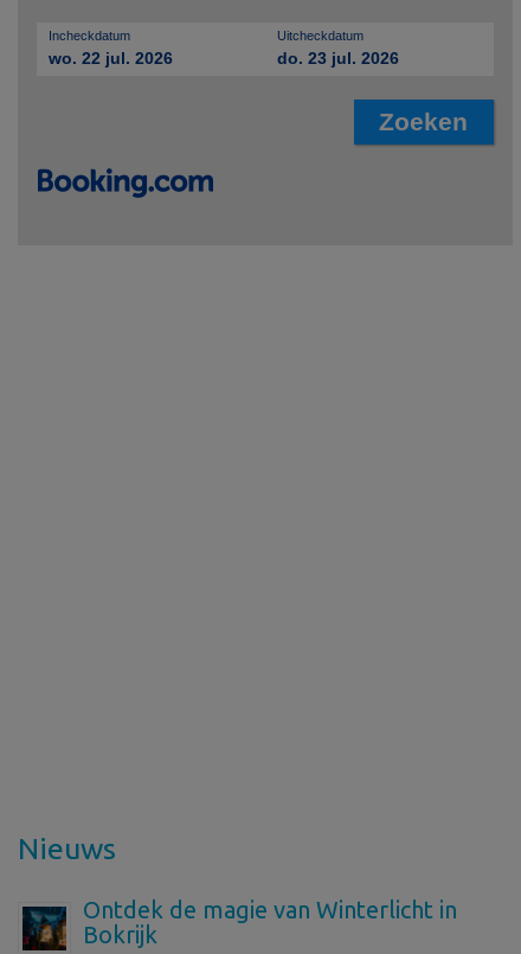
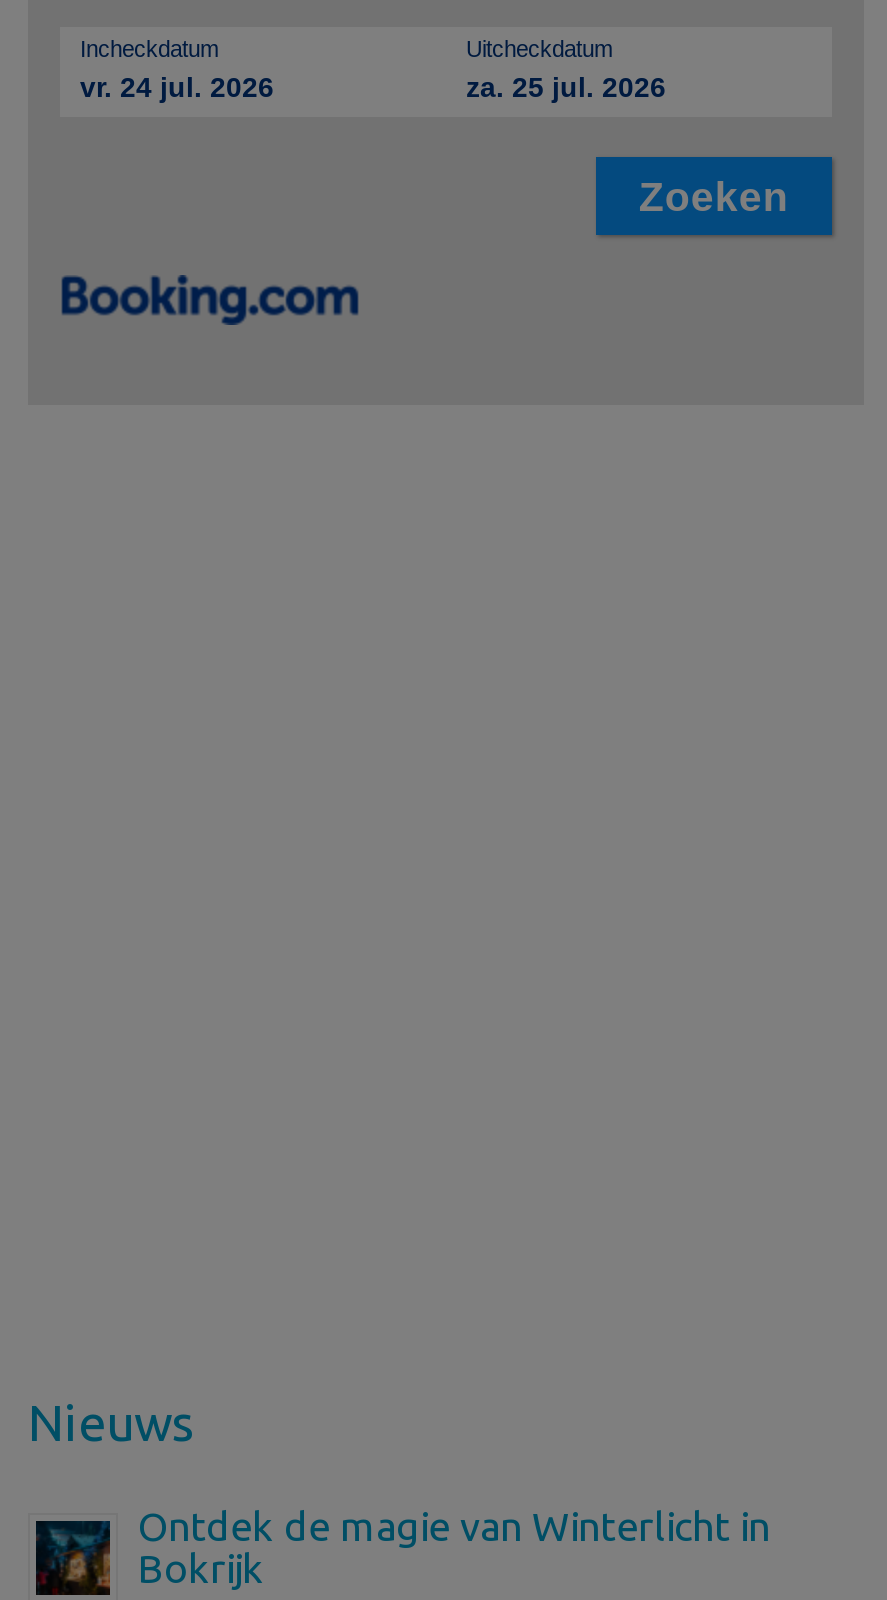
[49,49,173,68] wo. 22 jul. 2026 -> [80,72,274,104] vr. 24 jul. 2026
[277,49,399,68] do. 23 jul. 2026 -> [466,72,666,104] za. 25 jul. 2026

